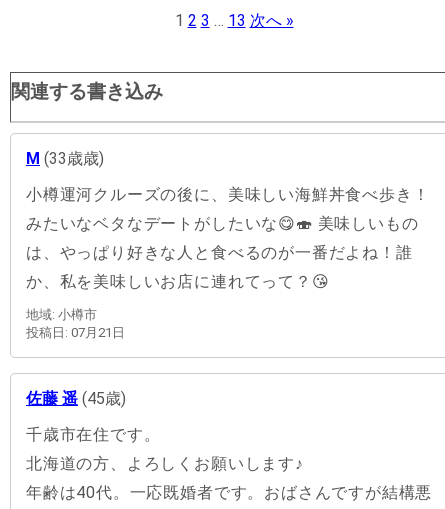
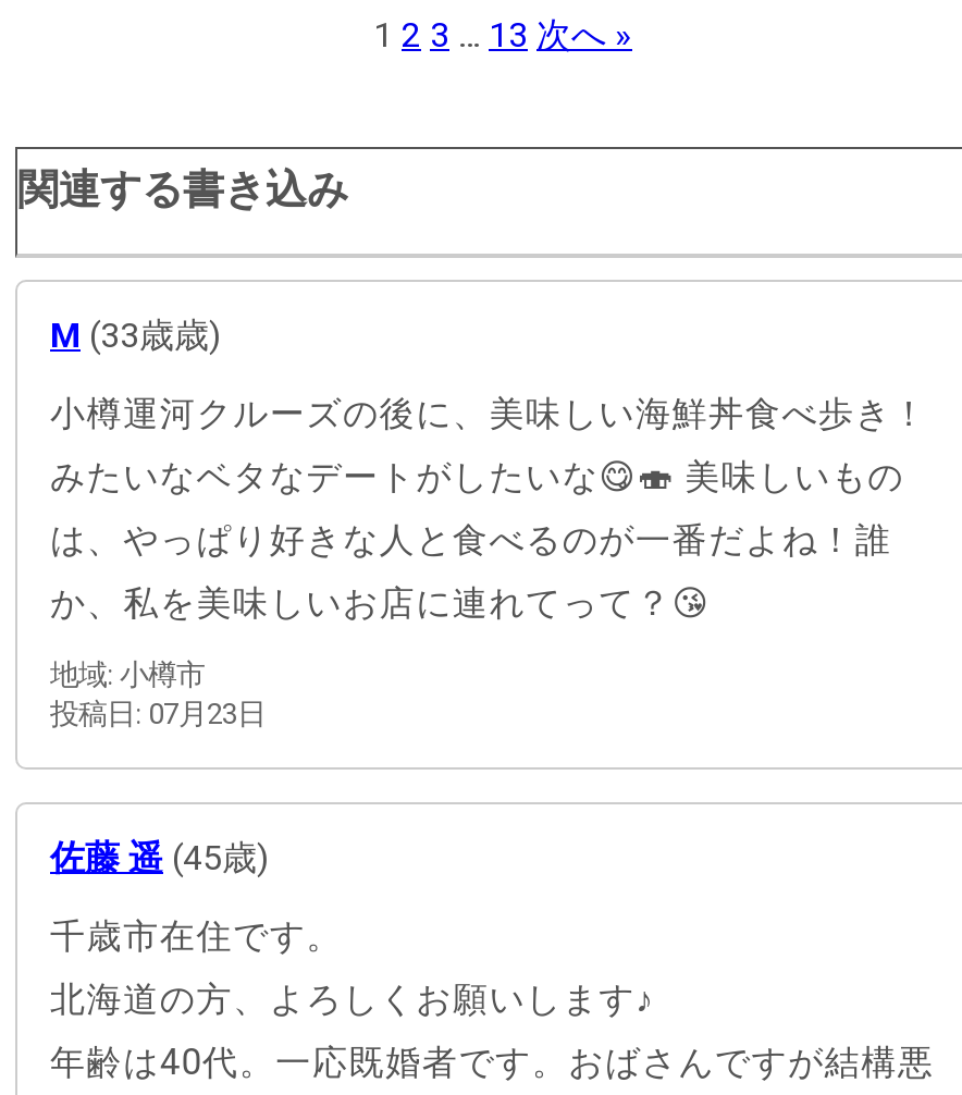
[26,325,125,340] 投稿日: 07月21日 -> [50,698,266,731] 投稿日: 07月23日

